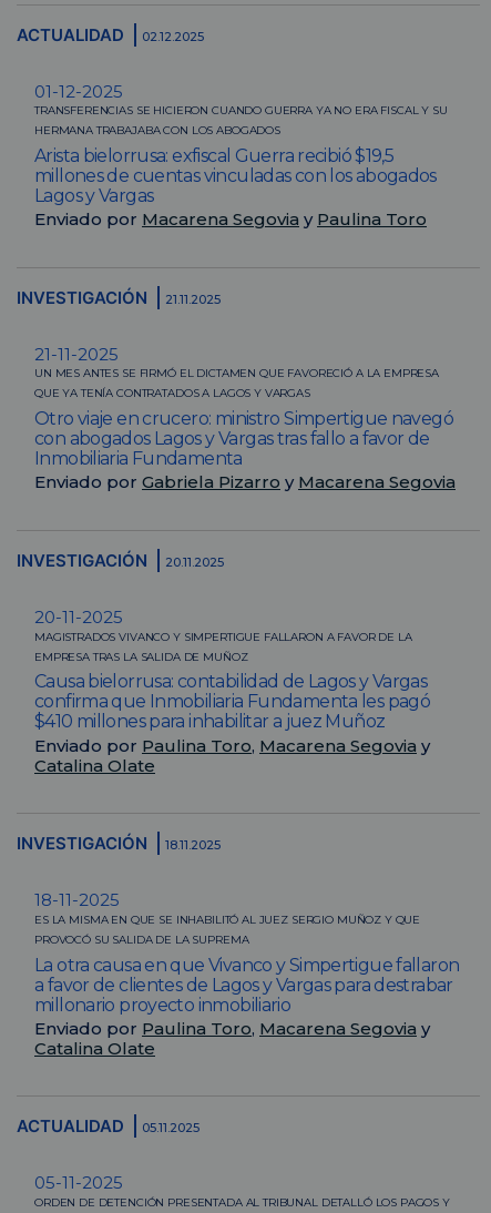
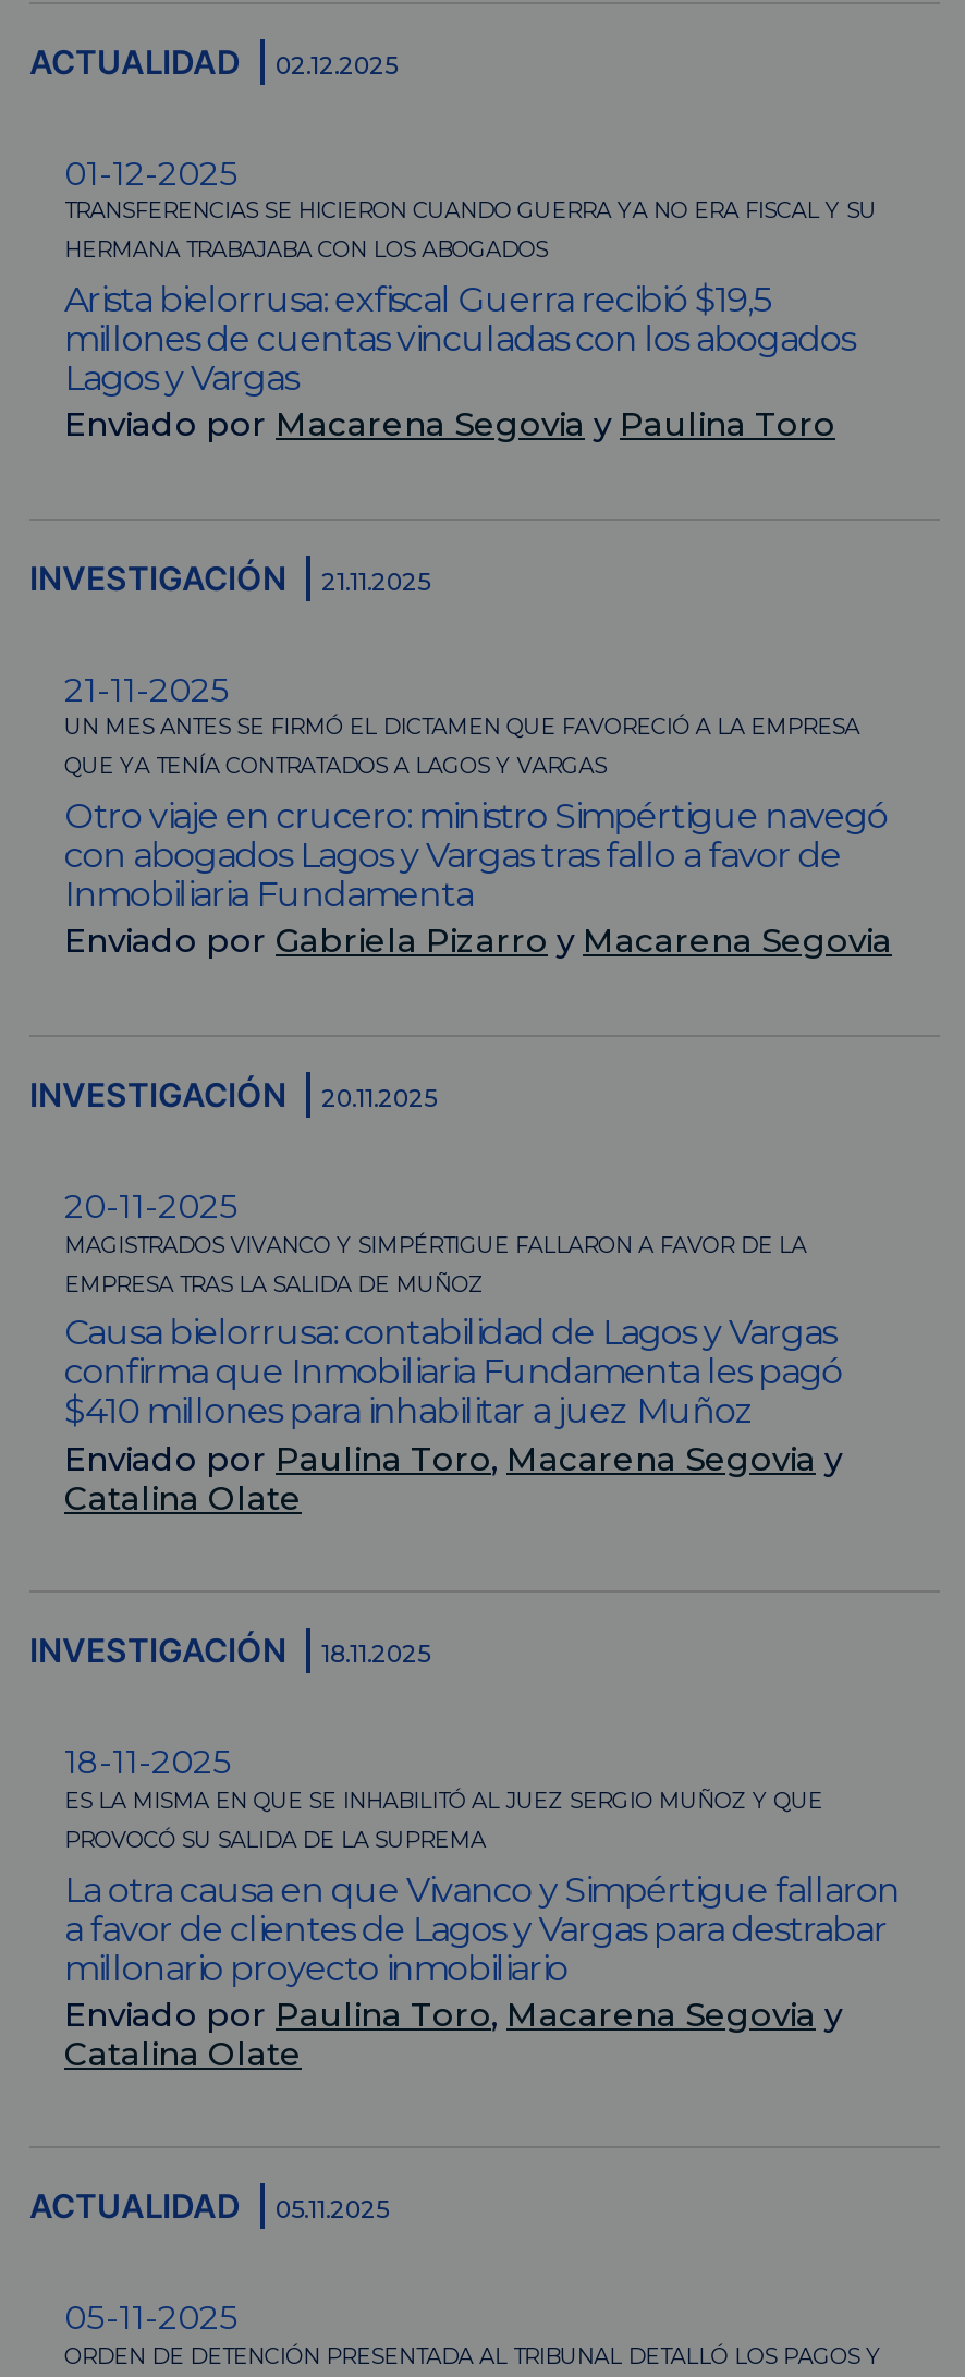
[34,408,453,429] Otro viaje en crucero: ministro Simpertigue navegó -> [64,796,888,837] Otro viaje en crucero: ministro Simpértigue navegó
[34,629,412,644] MAGISTRADOS VIVANCO Y SIMPERTIGUE FALLARON A FAVOR DE LA -> [64,1230,806,1258] MAGISTRADOS VIVANCO Y SIMPÉRTIGUE FALLARON A FAVOR DE LA
[34,954,459,975] La otra causa en que Vivanco y Simpertigue fallaron -> [64,1868,899,1910] La otra causa en que Vivanco y Simpértigue fallaron

